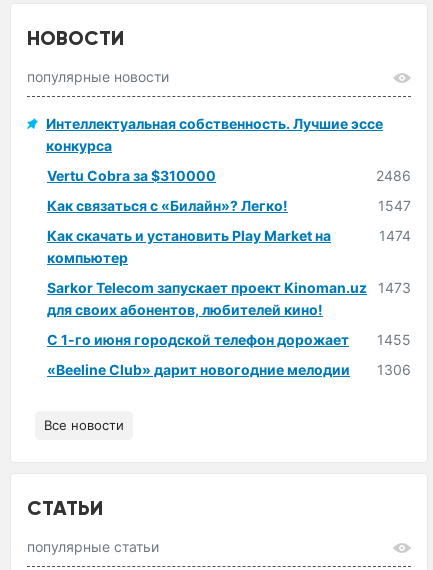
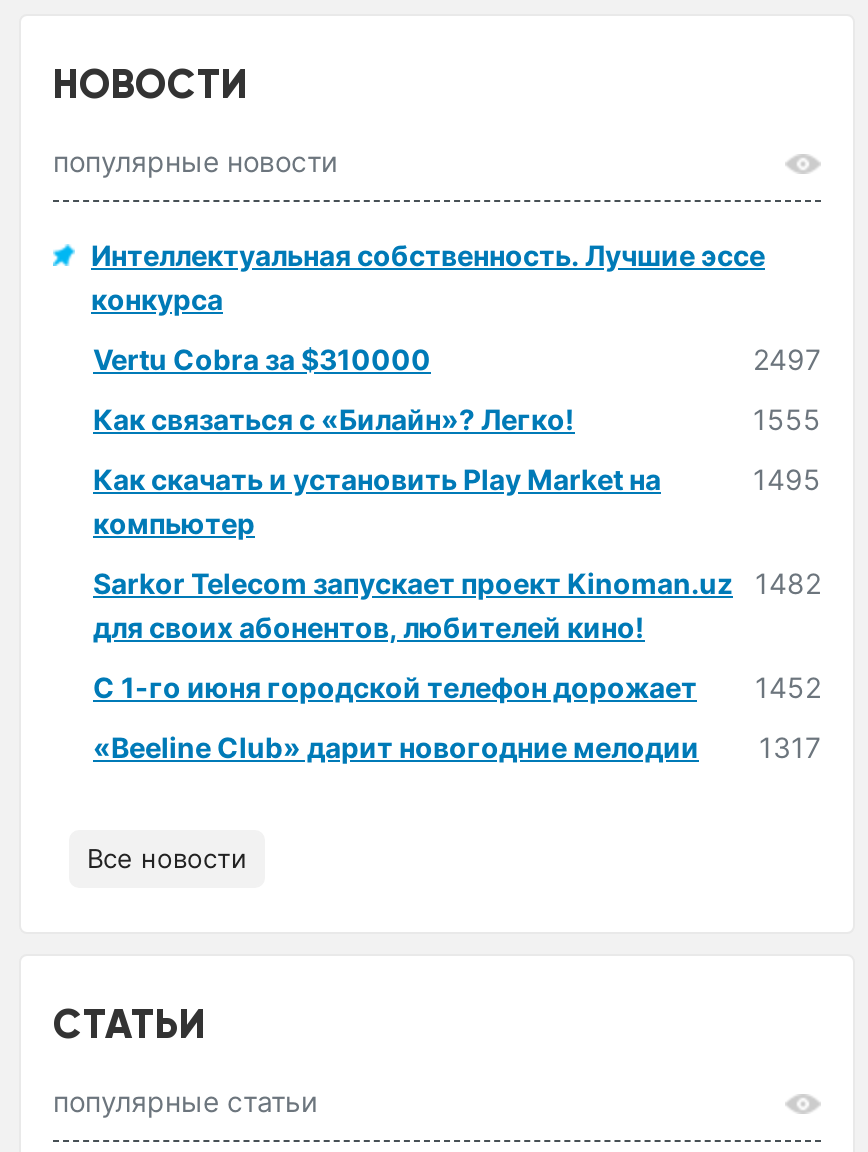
[376,167,411,184] 2486 -> [753,342,821,376] 2497
[378,197,411,214] 1547 -> [753,402,821,436] 1555
[379,227,411,244] 1474 -> [753,462,821,496] 1495
[47,279,411,296] Sarkor Telecom запускает проект Kinoman.uz 1473 -> [93,566,821,600] Sarkor Telecom запускает проект Kinoman.uz 1482
[47,331,411,348] С 1-го июня городской телефон дорожает 1455 -> [93,670,821,704] С 1-го июня городской телефон дорожает 1452
[47,361,411,378] «Beeline Club» дарит новогодние мелодии 1306 -> [93,730,821,764] «Beeline Club» дарит новогодние мелодии 1317

